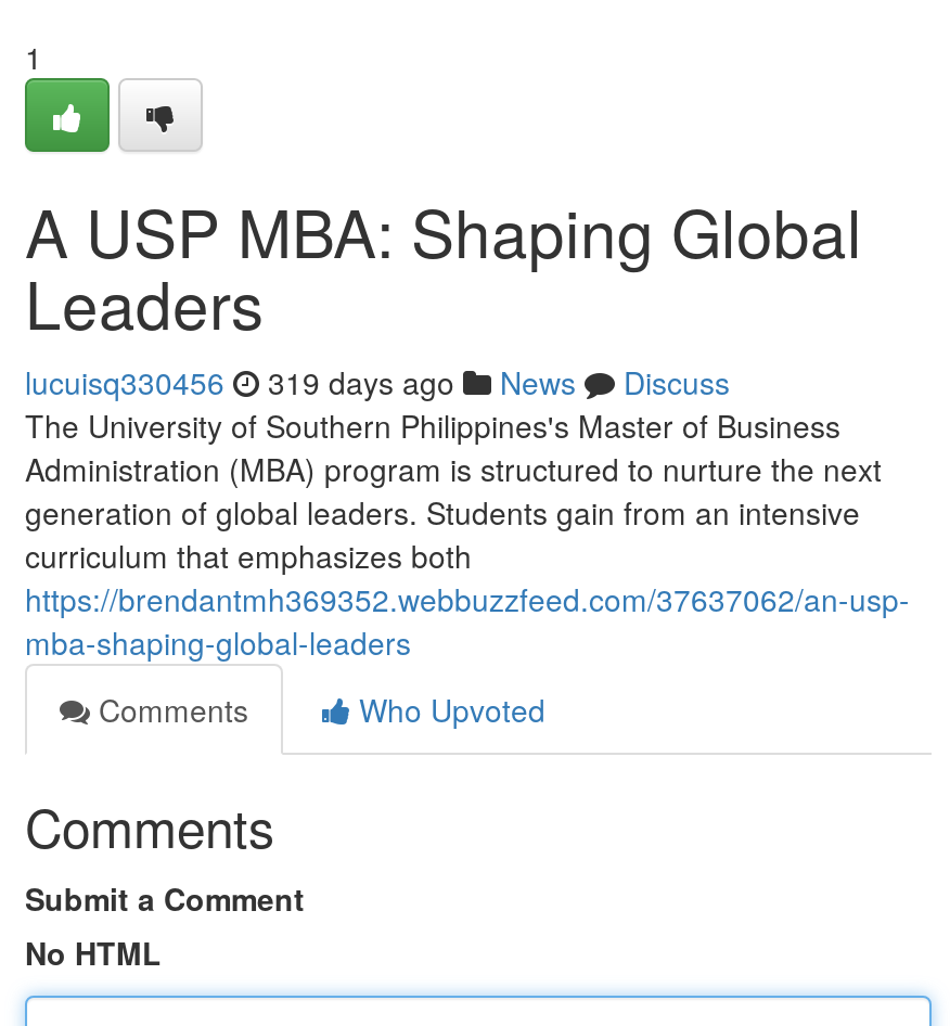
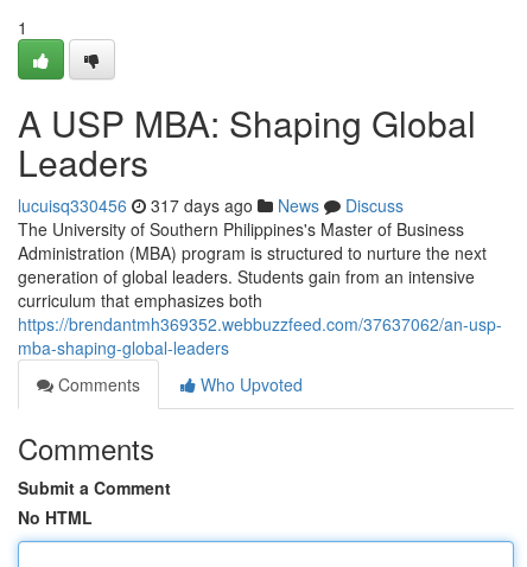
[25,360,730,403] lucuisq330456 319 days ago News Discuss -> [18,193,404,217] lucuisq330456 317 days ago News Discuss

